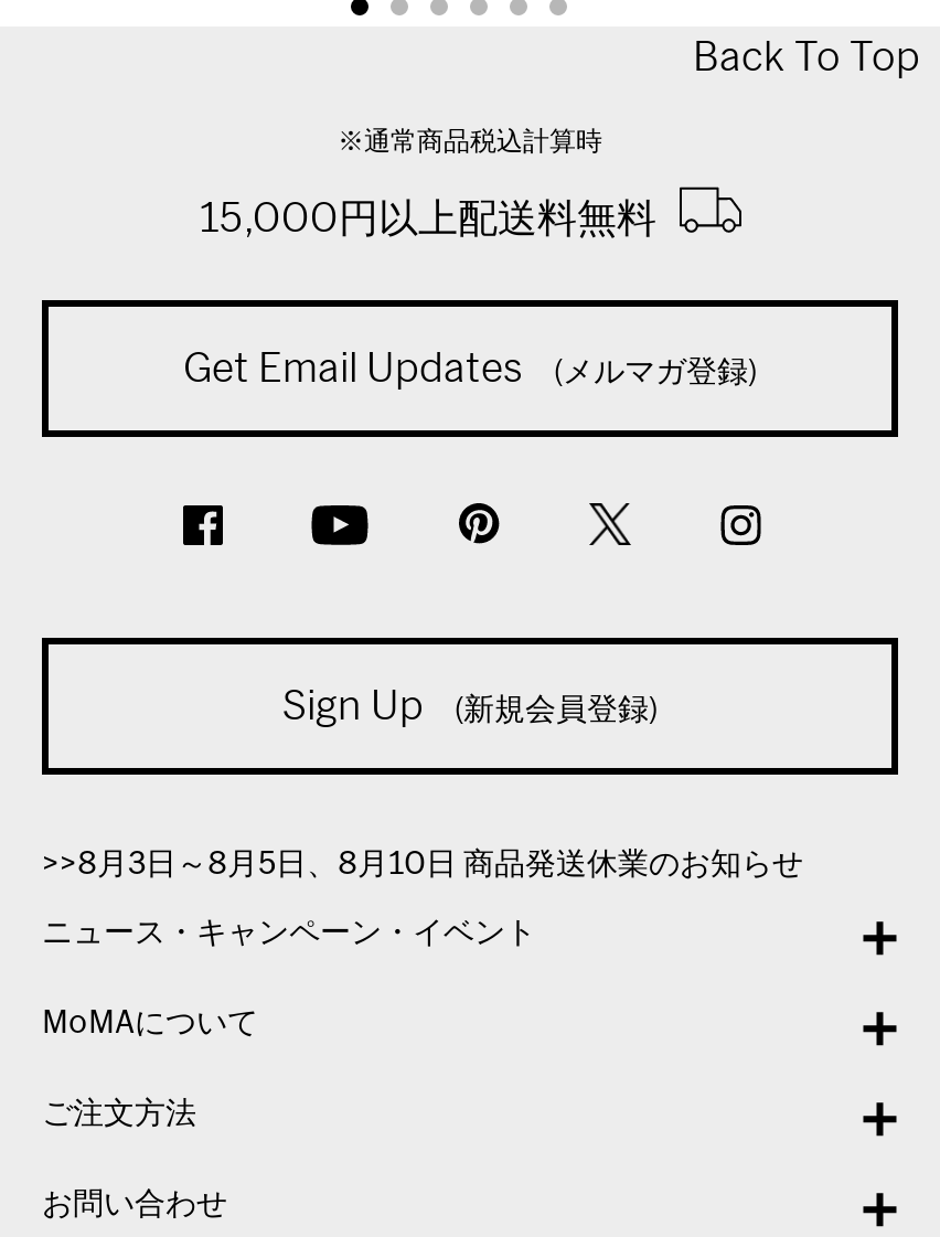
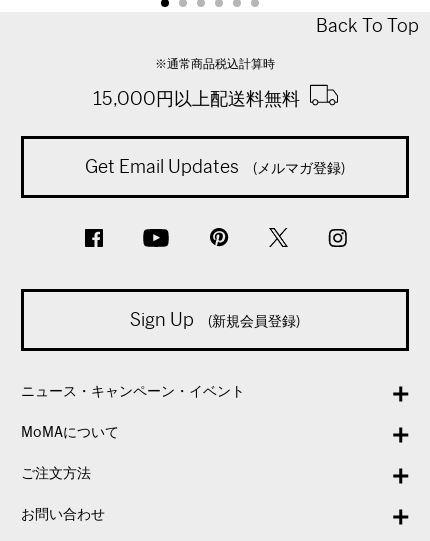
[42,850,803,881] >>8月3日～8月5日、8月10日 商品発送休業のお知らせ -> none

